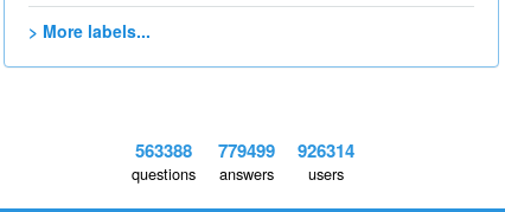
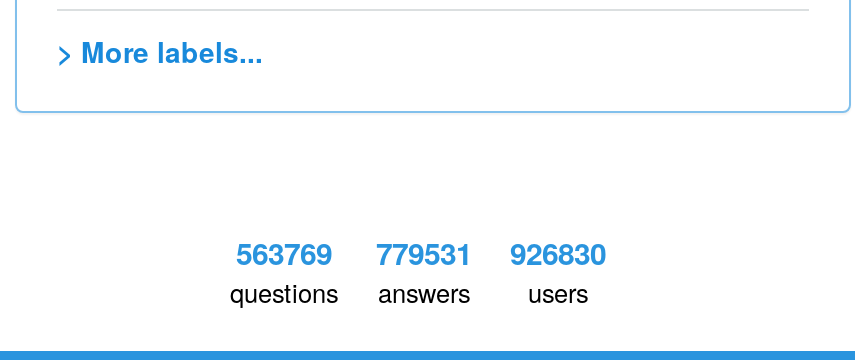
[135,137,191,163] 563388 -> [236,231,332,275] 563769
[218,137,274,163] 779499 -> [376,231,472,275] 779531
[297,137,354,163] 926314 -> [510,231,606,275] 926830

